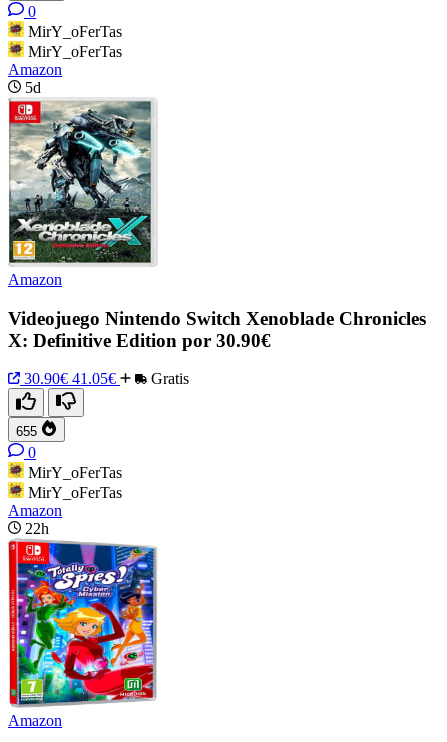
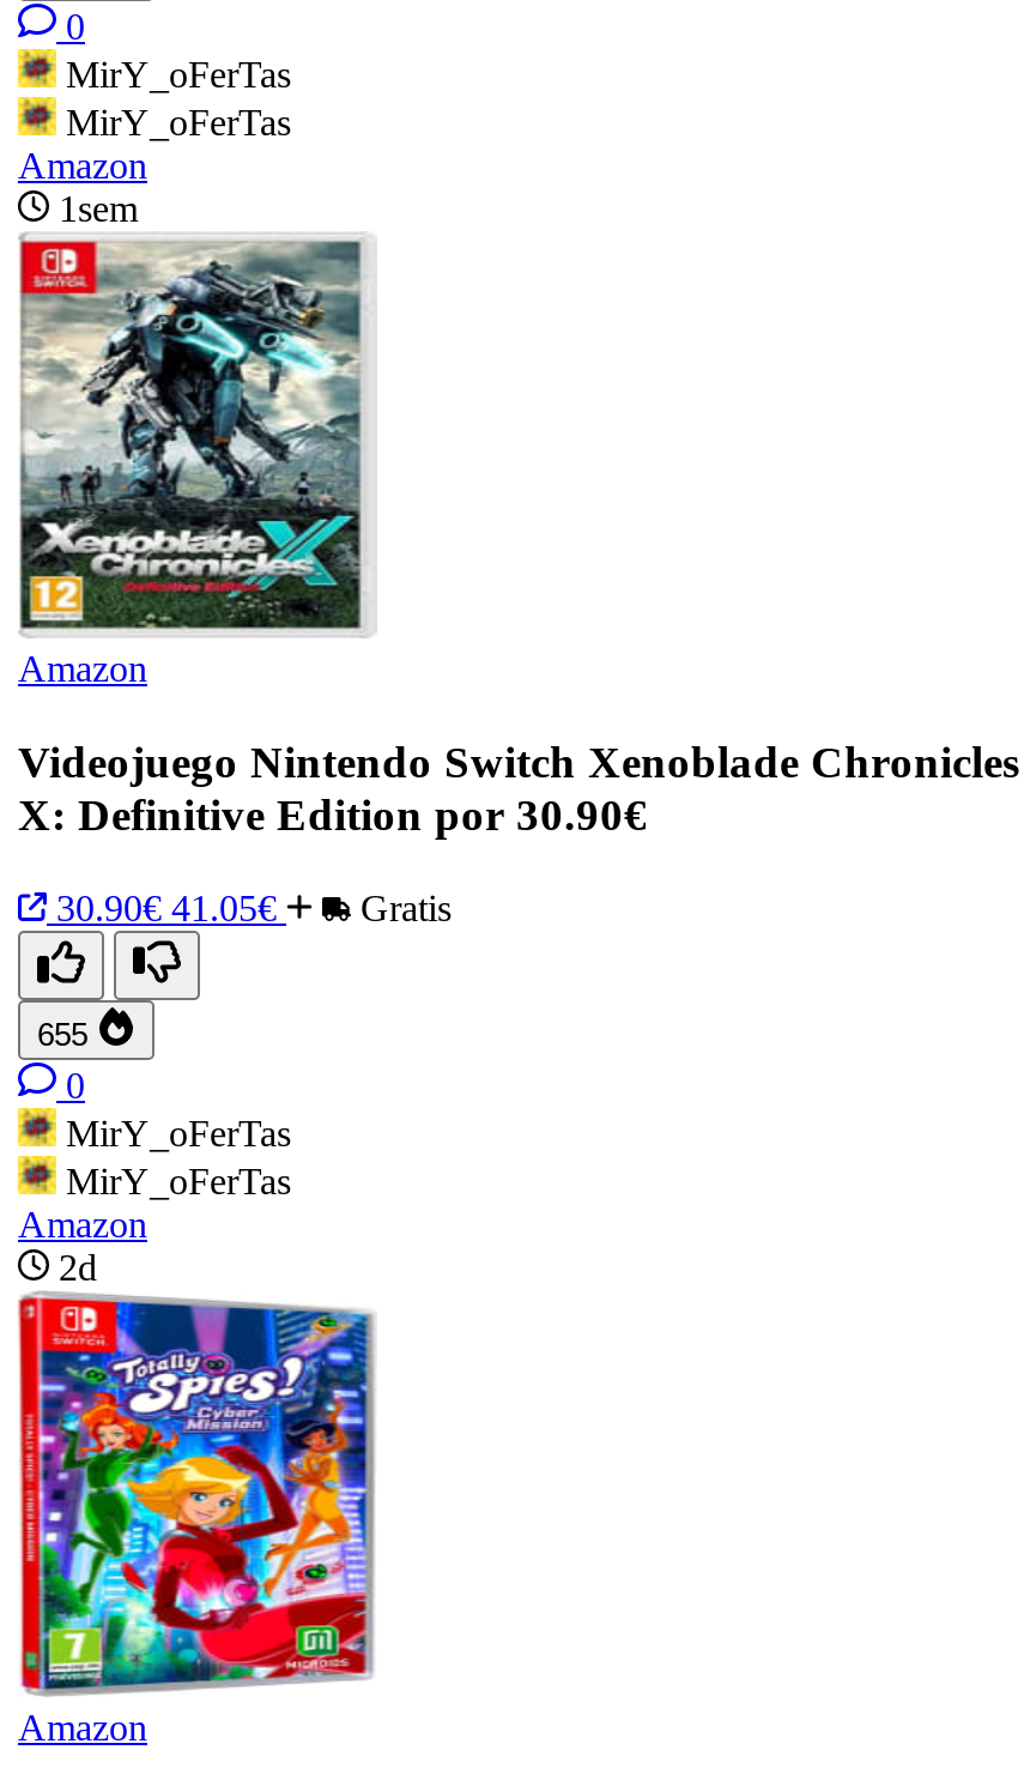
[25,79,41,96] 5d -> [59,189,138,230] 1sem
[25,520,49,537] 22h -> [59,1246,97,1287] 2d

